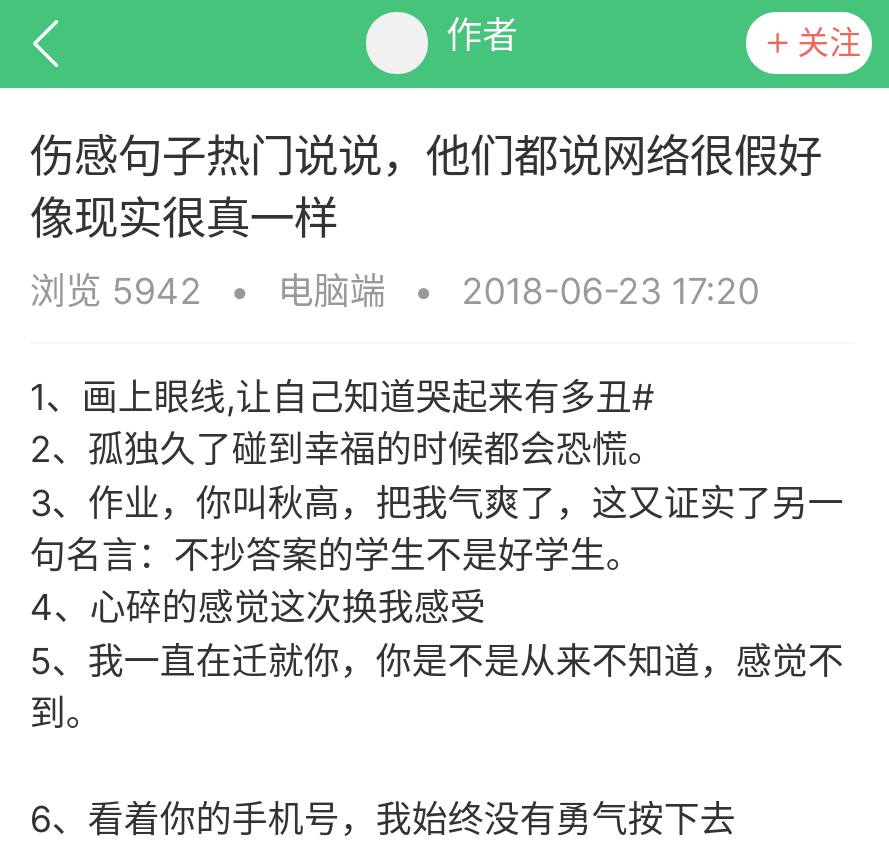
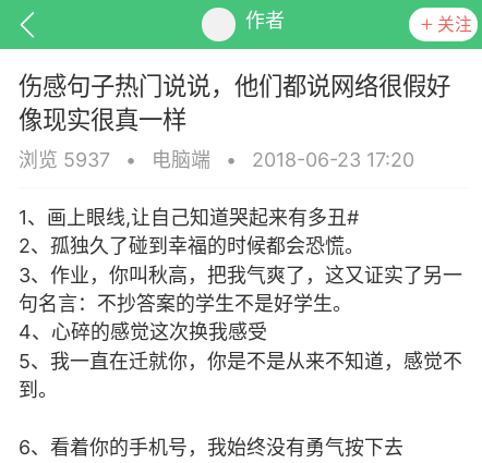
[30,269,202,311] 浏览 5942 -> [18,148,110,171] 浏览 5937

